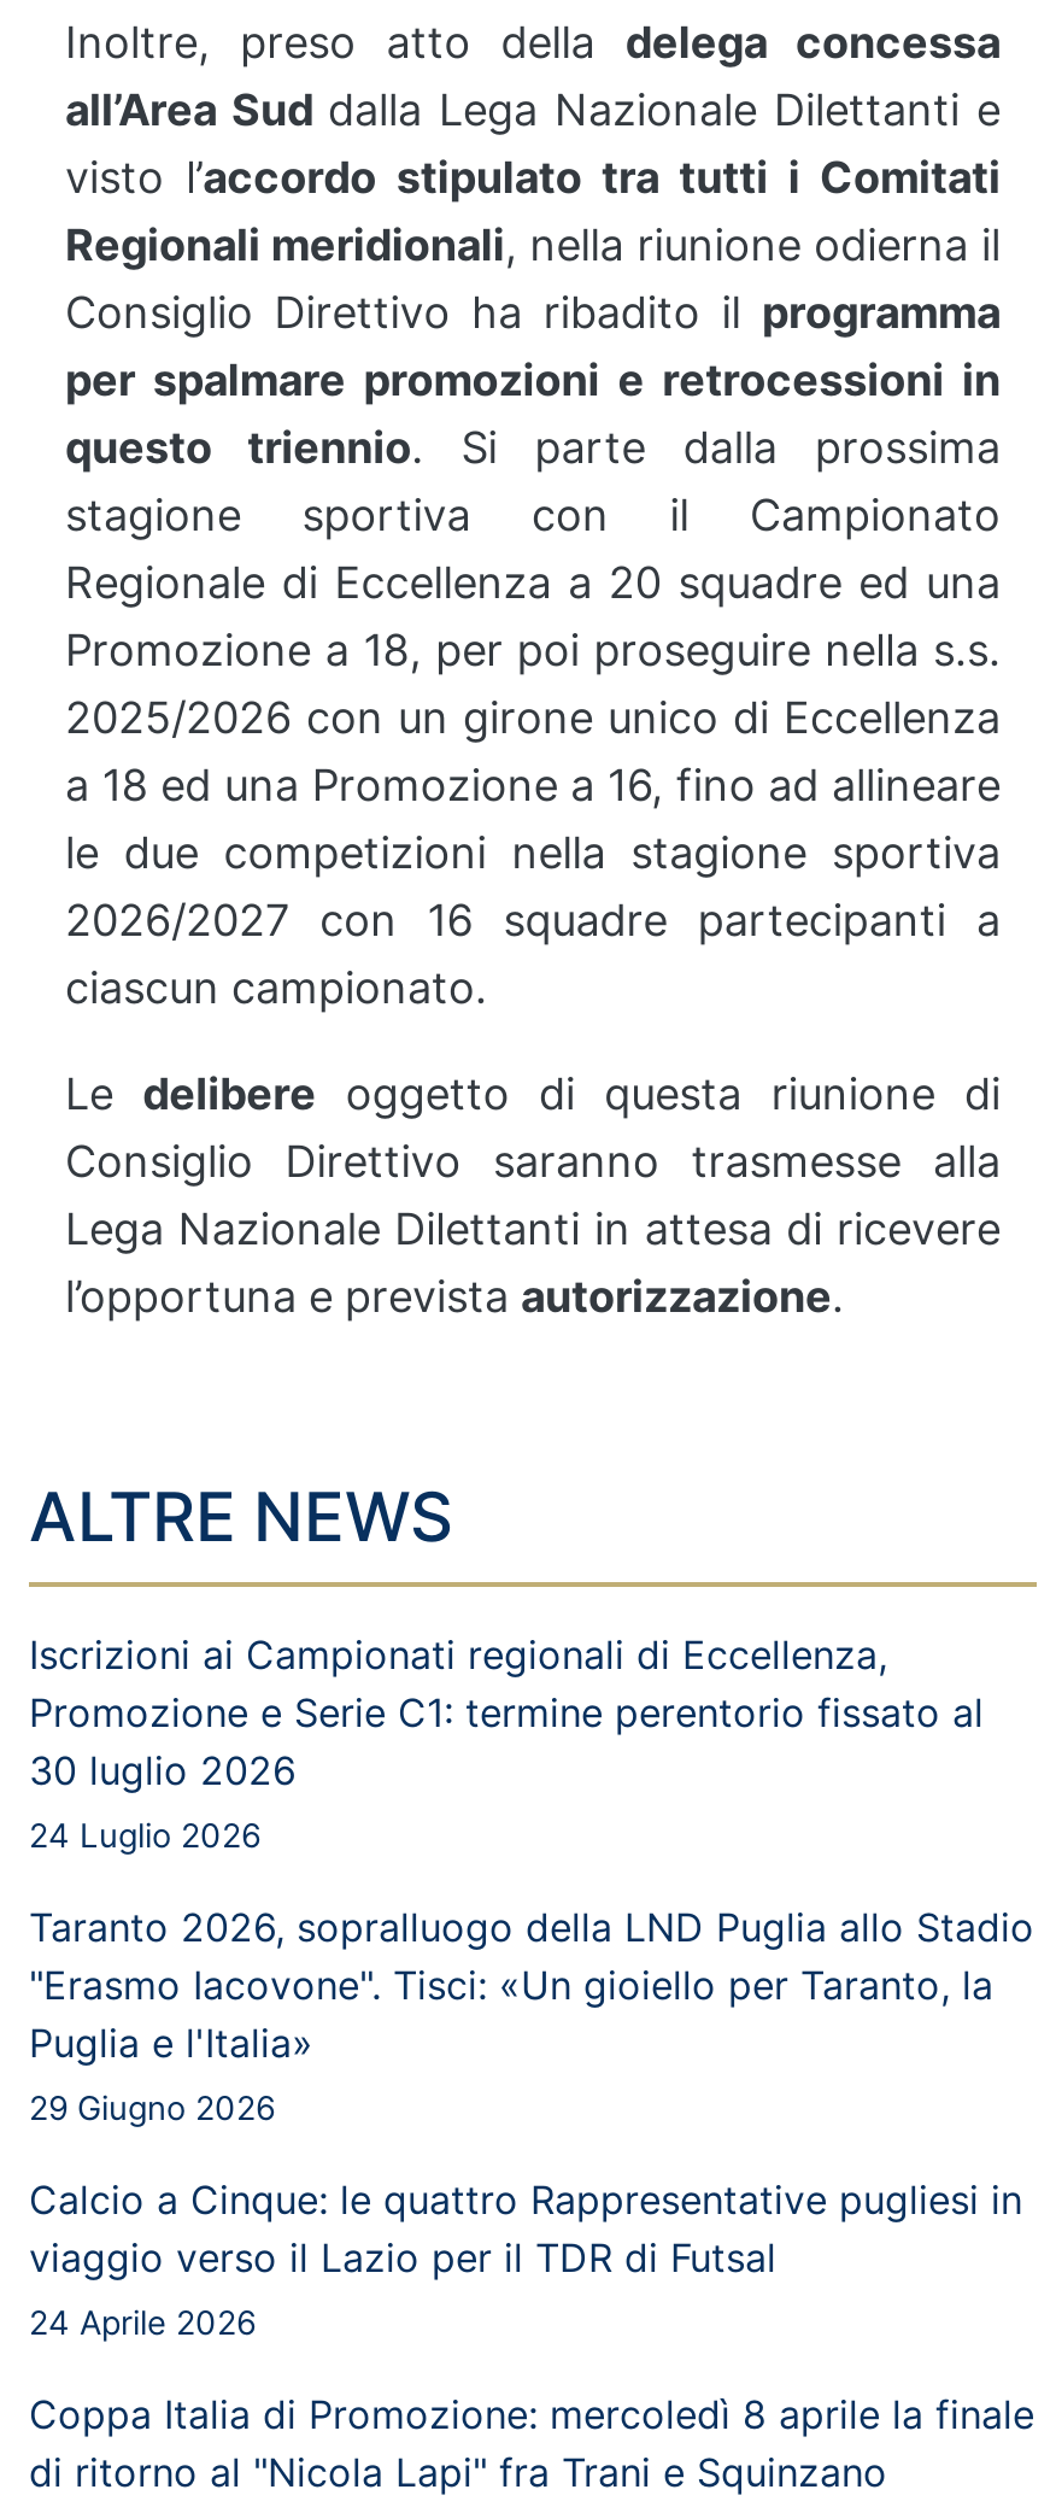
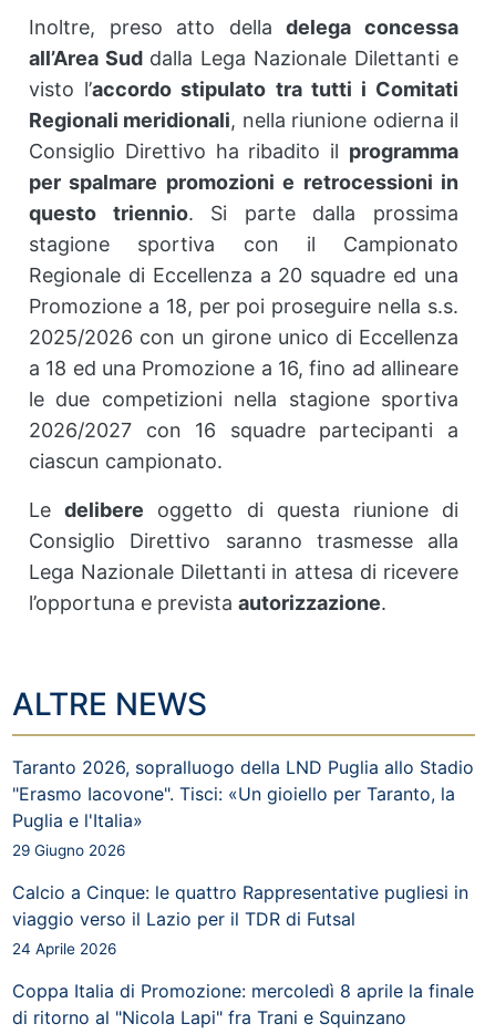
[29,1630,984,1854] Iscrizioni ai Campionati regionali di Eccellenza, | Promozione e Serie C1: termine perentorio fissato al | 30 luglio 2026 | 24 Luglio 2026 -> none

